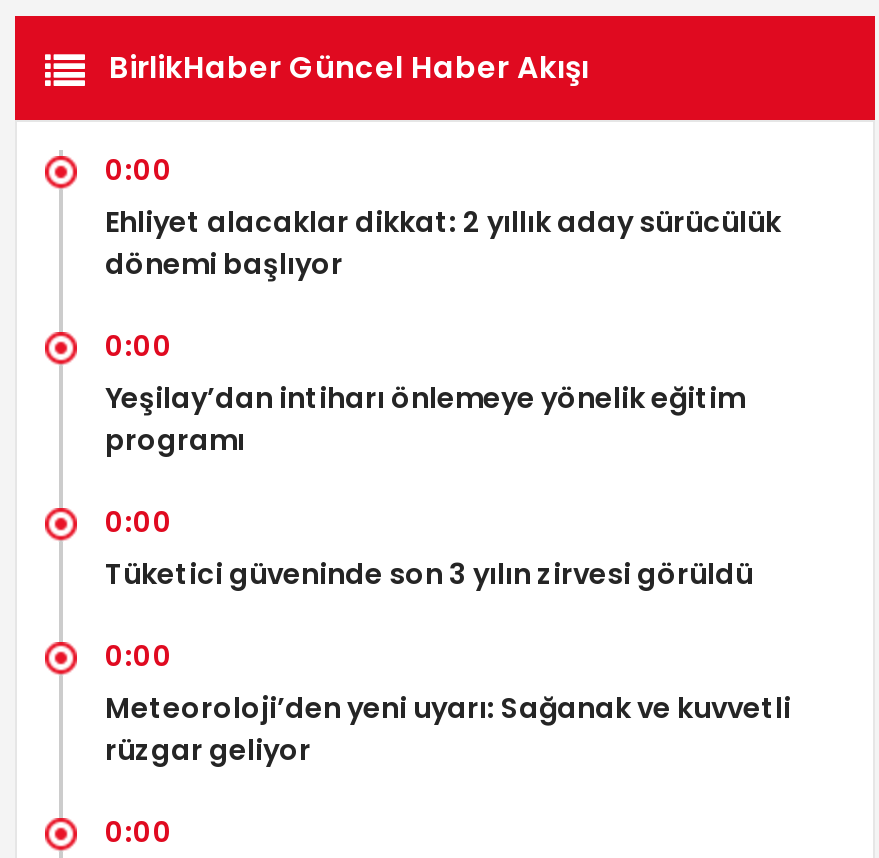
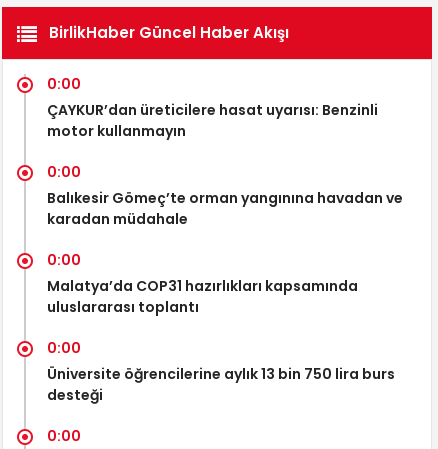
[105,202,781,284] Ehliyet alacaklar dikkat: 2 yıllık aday sürücülük | dönemi başlıyor -> [47,100,378,141] ÇAYKUR’dan üreticilere hasat uyarısı: Benzinli | motor kullanmayın
[105,378,745,460] Yeşilay’dan intiharı önlemeye yönelik eğitim | programı -> [47,188,403,229] Balıkesir Gömeç’te orman yangınına havadan ve | karadan müdahale
[105,554,753,594] Tüketici güveninde son 3 yılın zirvesi görüldü -> [47,276,358,317] Malatya’da COP31 hazırlıkları kapsamında | uluslararası toplantı
[105,688,791,770] Meteoroloji’den yeni uyarı: Sağanak ve kuvvetli | rüzgar geliyor -> [47,364,395,405] Üniversite öğrencilerine aylık 13 bin 750 lira burs | desteği

